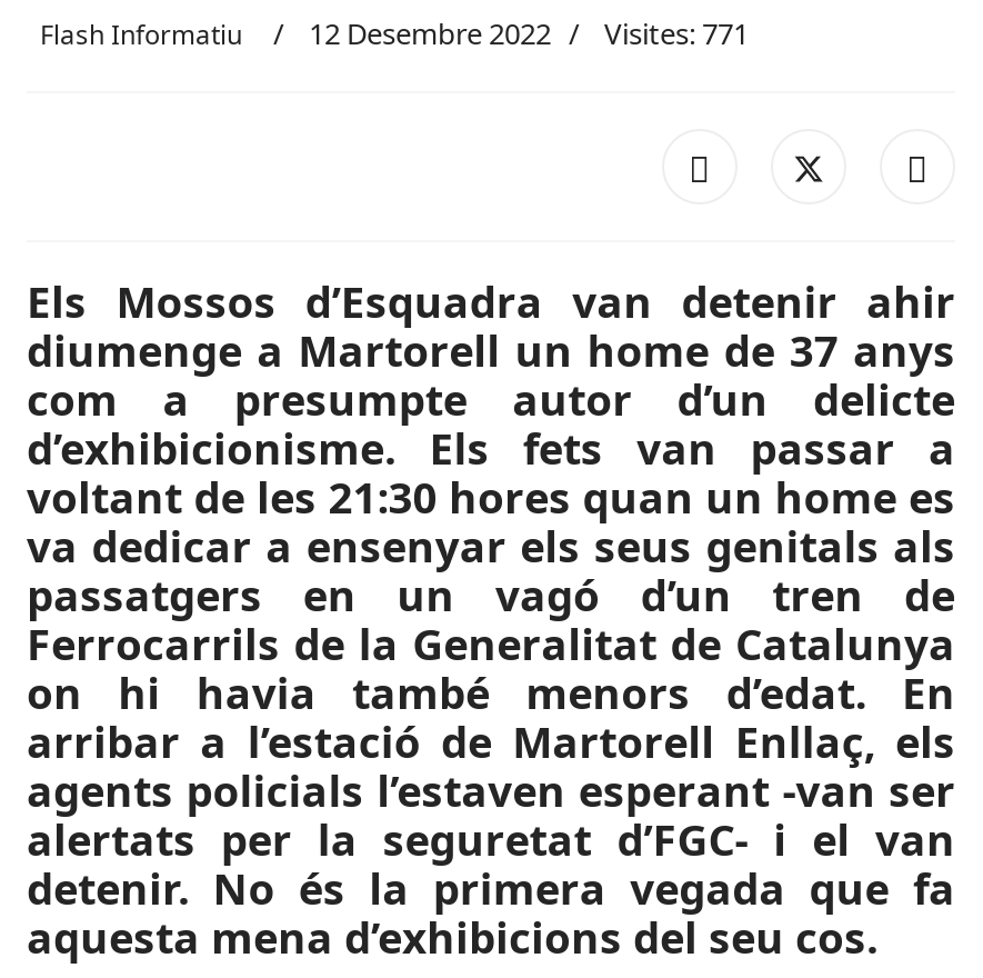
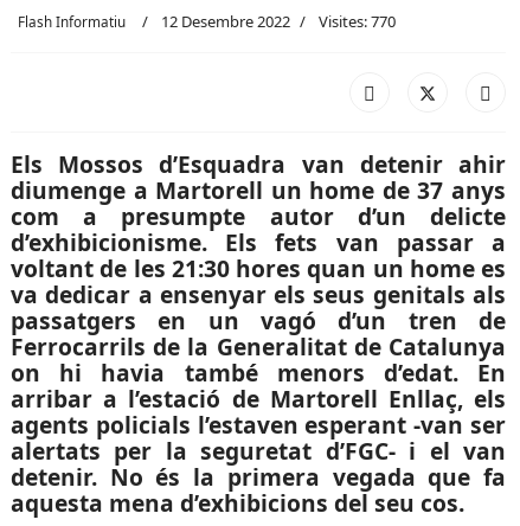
[40,13,749,53] Flash Informatiu 12 Desembre 2022 Visites: 771 -> [18,11,396,32] Flash Informatiu 12 Desembre 2022 Visites: 770

